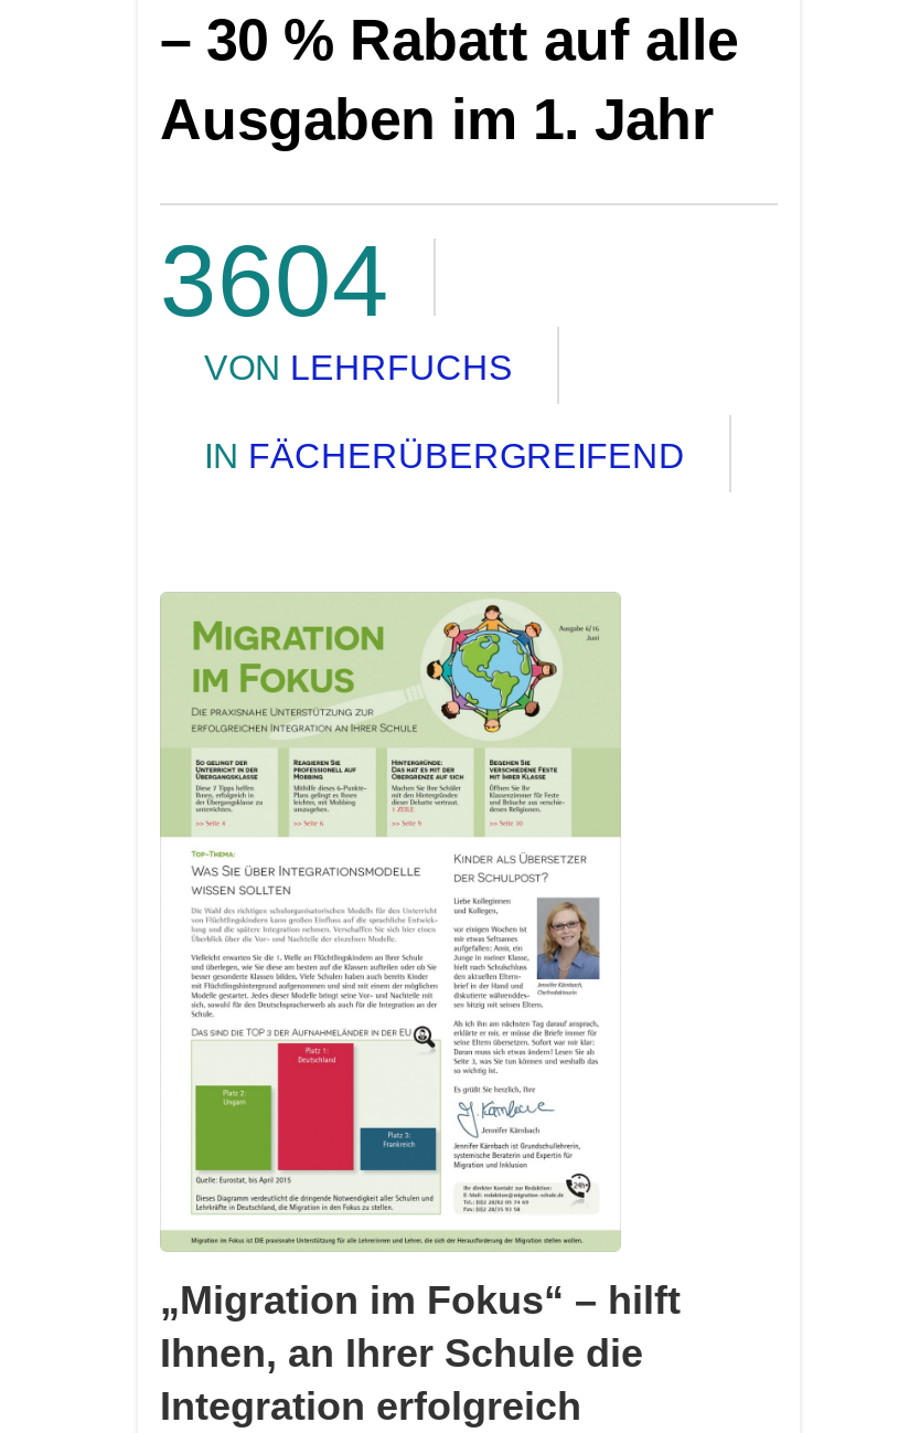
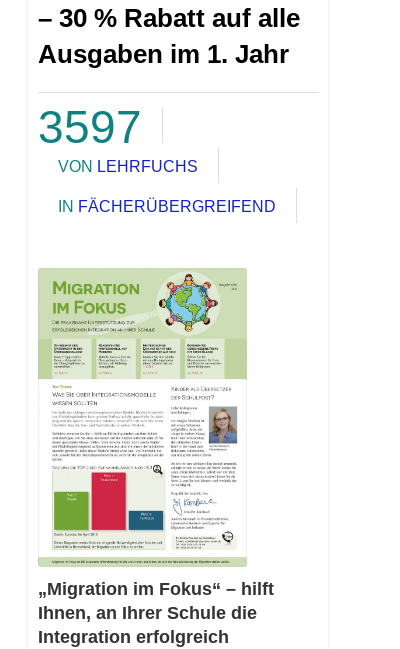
[160,223,389,338] 3604 -> [38,101,142,153] 3597

